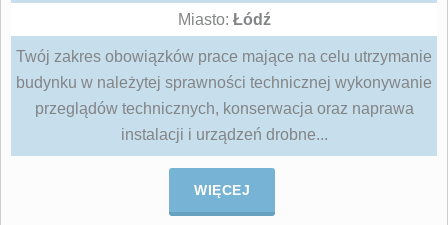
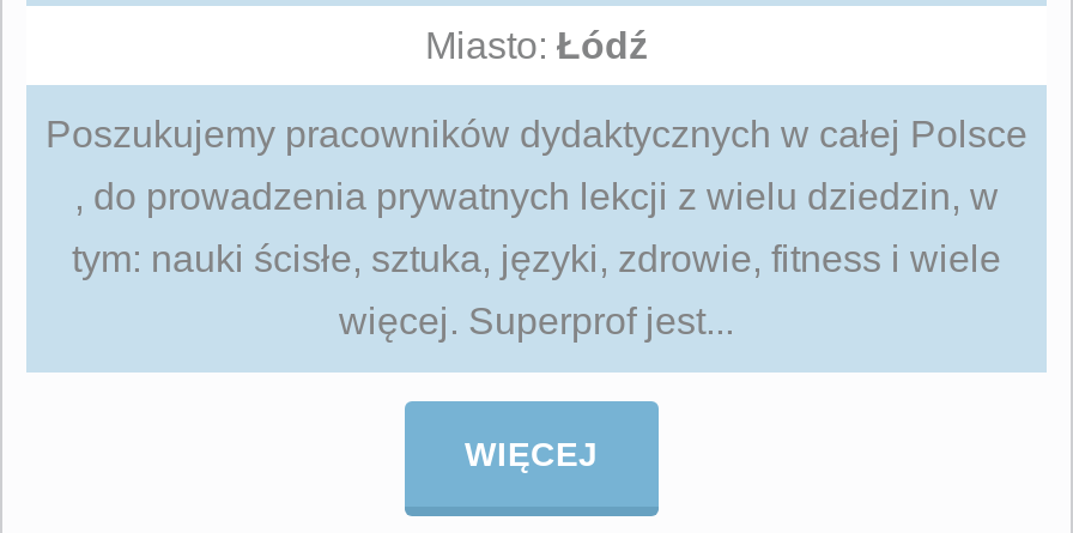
[16,48,432,65] Twój zakres obowiązków prace mające na celu utrzymanie -> [46,114,1027,155] Poszukujemy pracowników dydaktycznych w całej Polsce
[16,74,432,91] budynku w należytej sprawności technicznej wykonywanie -> [74,176,999,217] , do prowadzenia prywatnych lekcji z wielu dziedzin, w
[34,100,413,117] przeglądów technicznych, konserwacja oraz naprawa -> [72,238,1001,279] tym: nauki ścisłe, sztuka, języki, zdrowie, fitness i wiele
[120,126,327,143] instalacji i urządzeń drobne... -> [339,301,734,341] więcej. Superprof jest...

